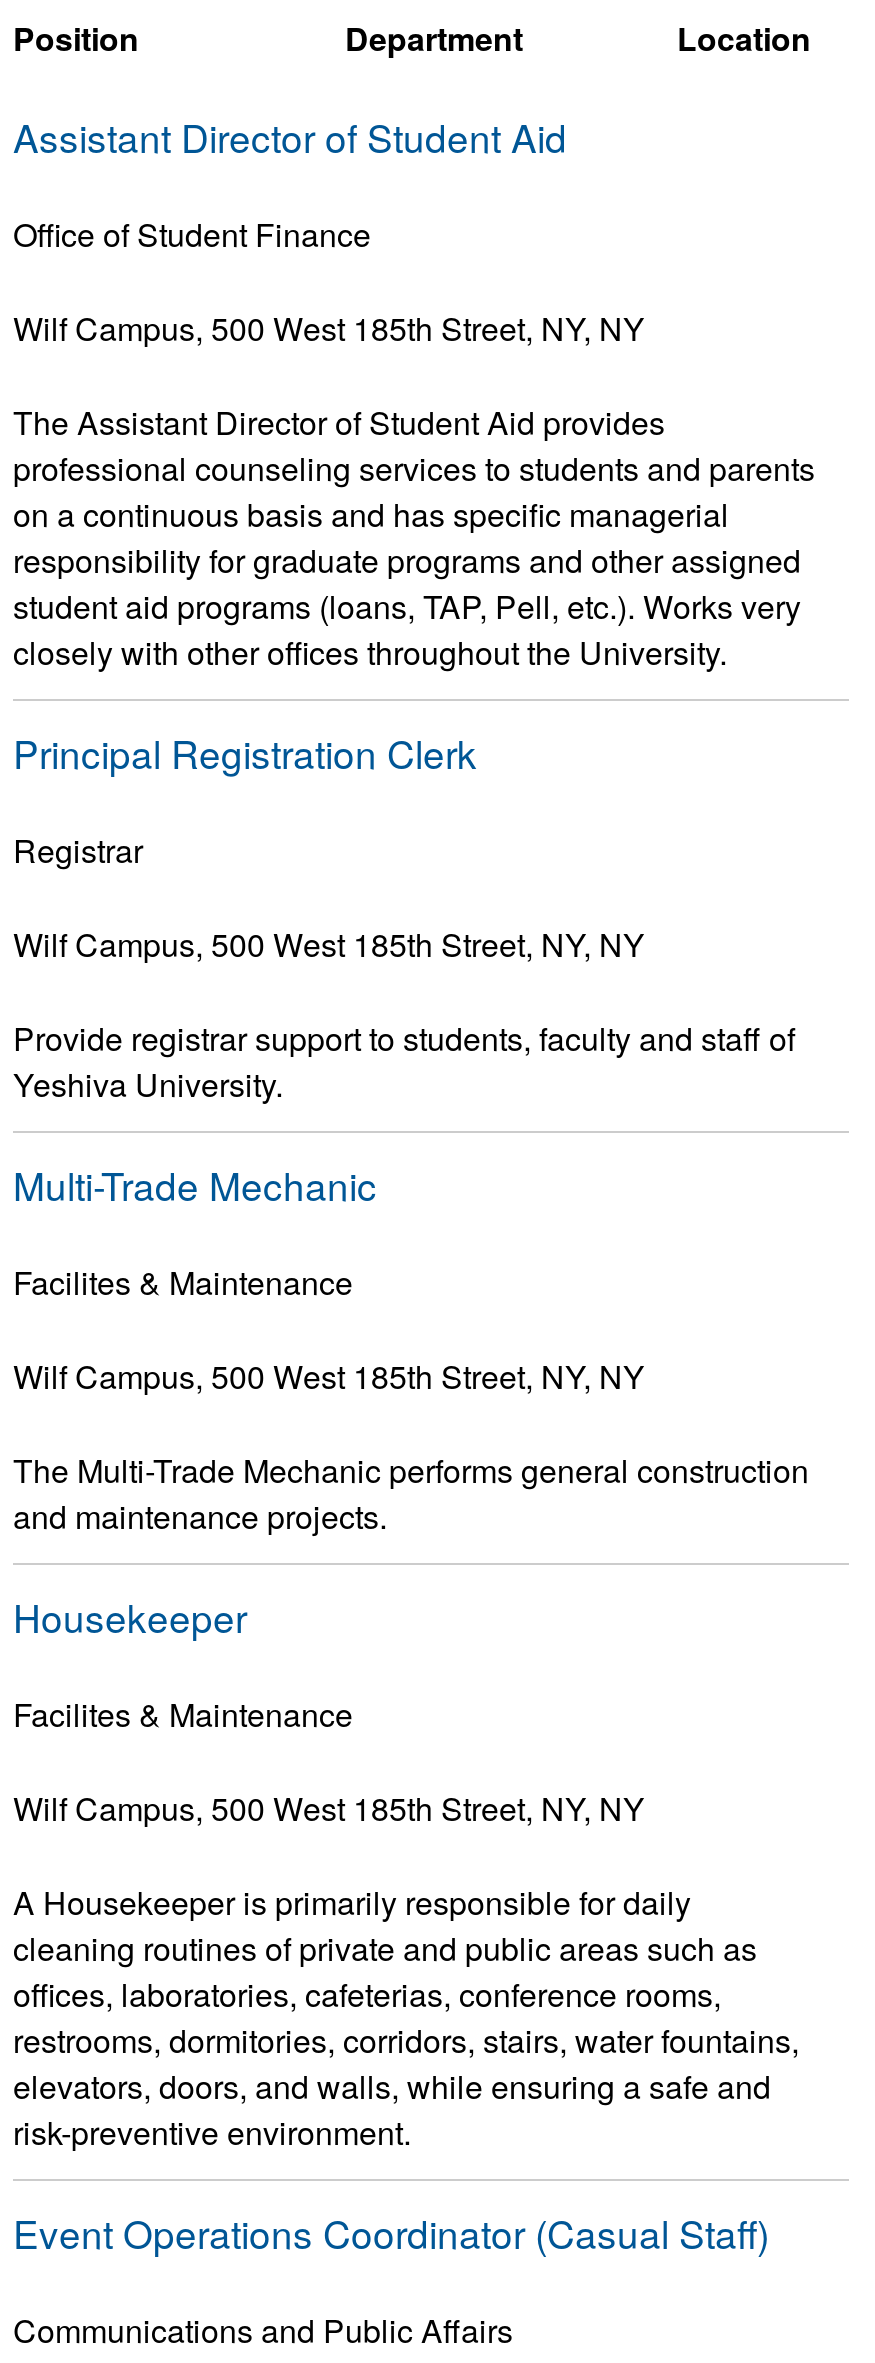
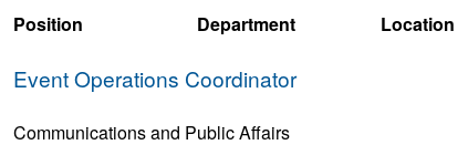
[13,109,815,2259] Assistant Director of Student Aid | Office of Student Finance | Wilf Campus, 500 West 185th Street, NY, NY | The Assistant Director of Student Aid provides | professional counseling services to students and parents | on a continuous basis and has specific managerial | responsibility for graduate programs and other assigned | student aid programs (loans, TAP, Pell, etc.). Works very | closely with other offices throughout the University. | Principal Registration Clerk | Registrar | Wilf Campus, 500 West 185th Street, NY, NY | Provide registrar support to students, faculty and staff of | Yeshiva University. | Multi-Trade Mechanic | Facilites & Maintenance | Wilf Campus, 500 West 185th Street, NY, NY | The Multi-Trade Mechanic performs general construction | and maintenance projects. | Housekeeper | Facilites & Maintenance | Wilf Campus, 500 West 185th Street, NY, NY | A Housekeeper is primarily responsible for daily | cleaning routines of private and public areas such as | offices, laboratories, cafeterias, conference rooms, | restrooms, dormitories, corridors, stairs, water fountains, | elevators, doors, and walls, while ensuring a safe and | risk-preventive environment. | Event Operations Coordinator (Casual Staff) -> [13,63,297,93] Event Operations Coordinator

